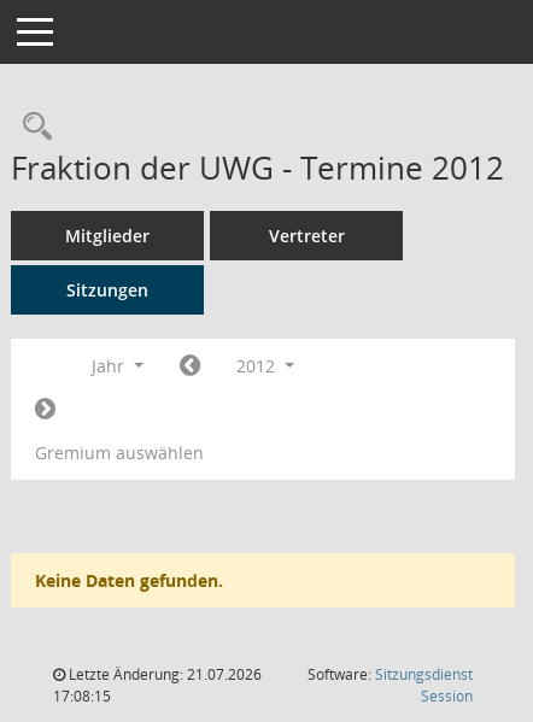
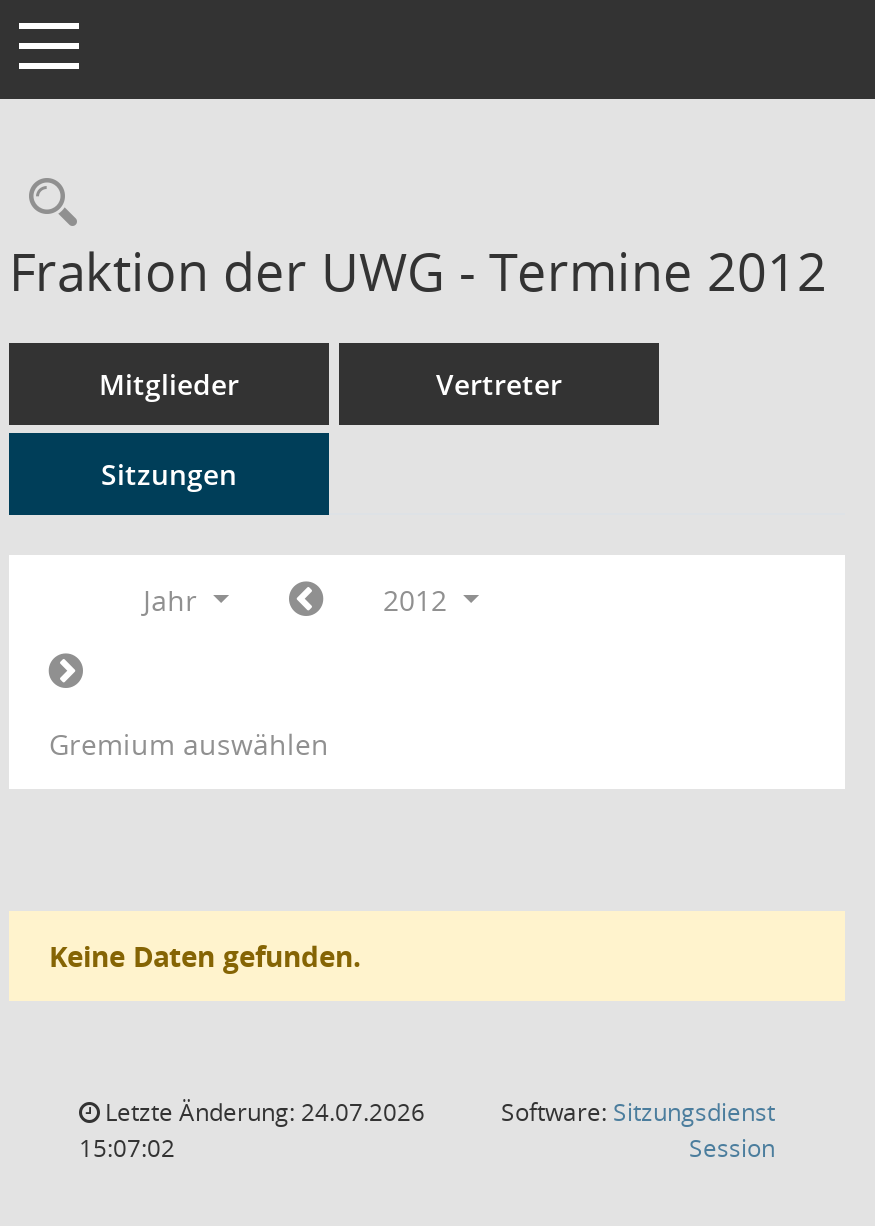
[65,664,262,685] Letzte Änderung: 21.07.2026 -> [99,1095,425,1129] Letzte Änderung: 24.07.2026
[53,686,111,706] 17:08:15 -> [79,1131,175,1165] 15:07:02

